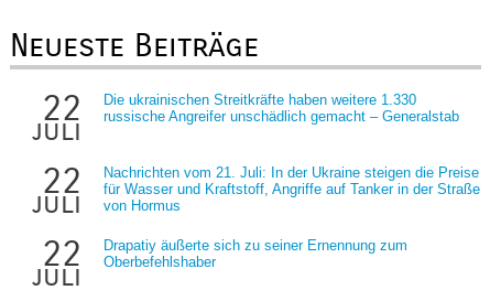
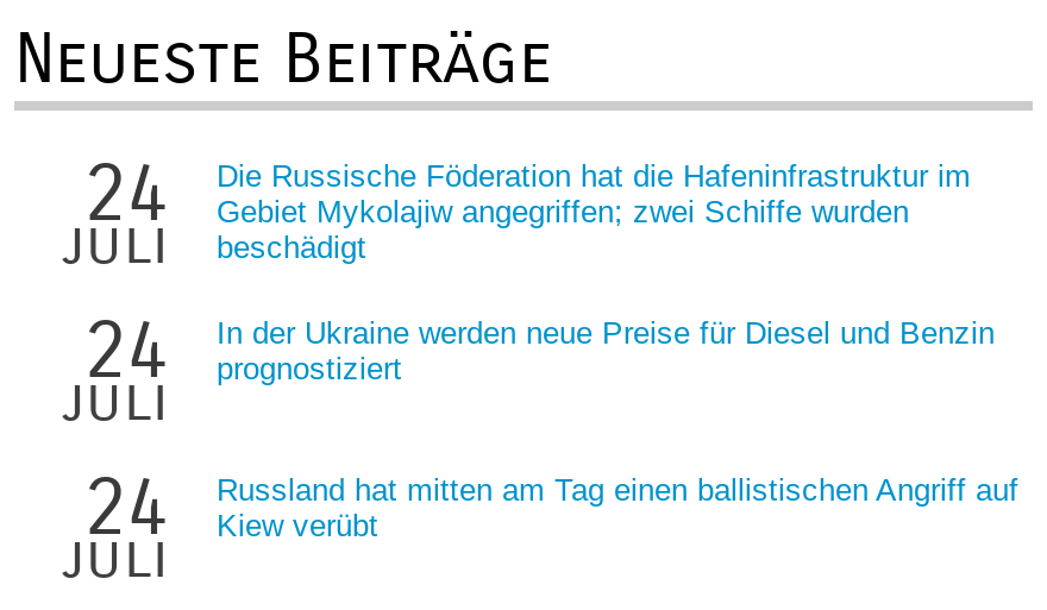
[42,86,81,130] 22 -> [83,146,169,241] 24
[42,92,459,203] Die ukrainischen Streitkräfte haben weitere 1.330 | russische Angreifer unschädlich gemacht – Generalstab | 22 -> [83,158,971,398] Die Russische Föderation hat die Hafeninfrastruktur im | Gebiet Mykolajiw angegriffen; zwei Schiffe wurden | beschädigt | 24
[42,164,480,276] Nachrichten vom 21. Juli: In der Ukraine steigen die Preise | für Wasser und Kraftstoff, Angriffe auf Tanker in der Straße | von Hormus | 22 -> [83,315,995,555] In der Ukraine werden neue Preise für Diesel und Benzin | prognostiziert | 24
[104,237,407,270] Drapatiy äußerte sich zu seiner Ernennung zum | Oberbefehlshaber -> [217,472,1018,543] Russland hat mitten am Tag einen ballistischen Angriff auf | Kiew verübt

